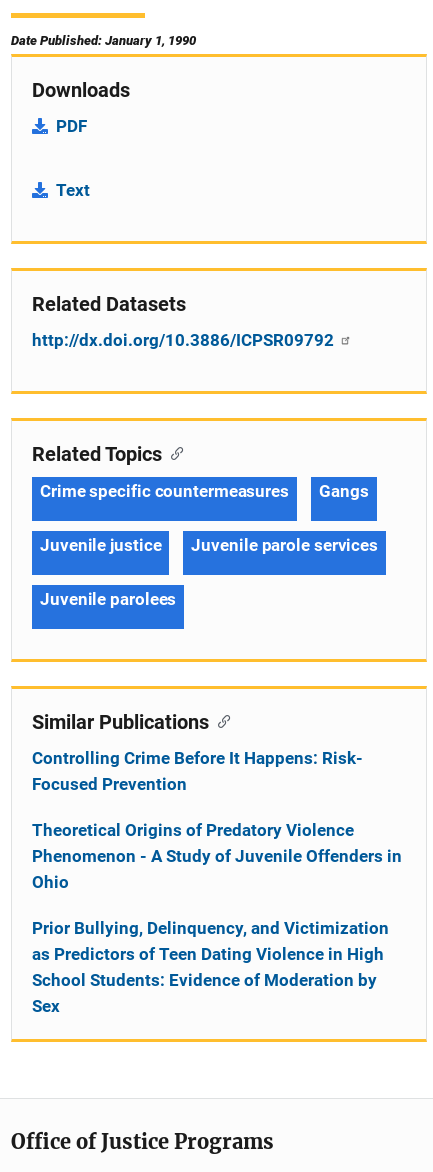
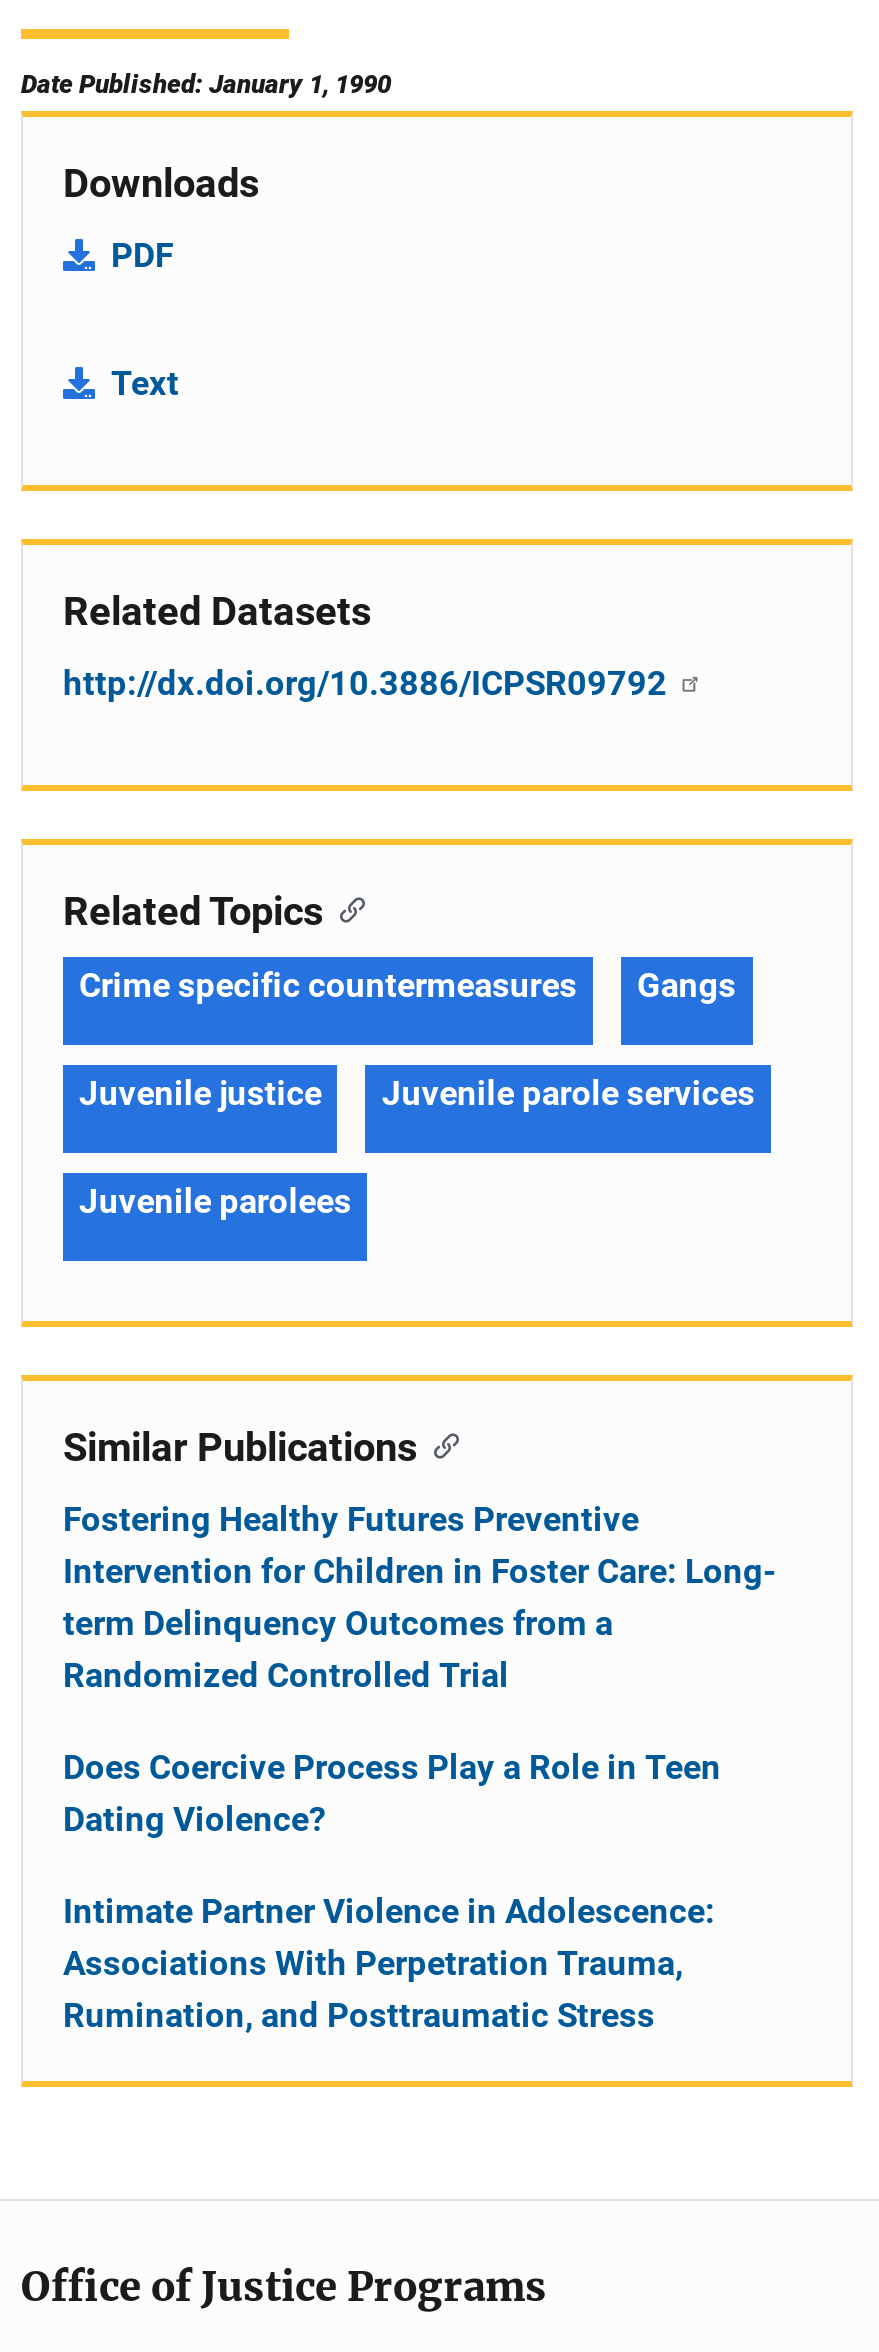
[32,748,363,794] Controlling Crime Before It Happens: Risk- | Focused Prevention -> [63,1499,777,1695] Fostering Healthy Futures Preventive | Intervention for Children in Foster Care: Long- | term Delinquency Outcomes from a | Randomized Controlled Trial
[32,820,402,892] Theoretical Origins of Predatory Violence | Phenomenon - A Study of Juvenile Offenders in | Ohio -> [63,1747,721,1839] Does Coercive Process Play a Role in Teen | Dating Violence?
[32,918,389,1016] Prior Bullying, Delinquency, and Victimization | as Predictors of Teen Dating Violence in High | School Students: Evidence of Moderation by | Sex -> [63,1891,715,2035] Intimate Partner Violence in Adolescence: | Associations With Perpetration Trauma, | Rumination, and Posttraumatic Stress

